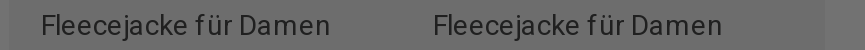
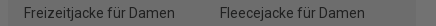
[41,10,331,42] Fleecejacke für Damen -> [24,5,175,21] Freizeitjacke für Damen

